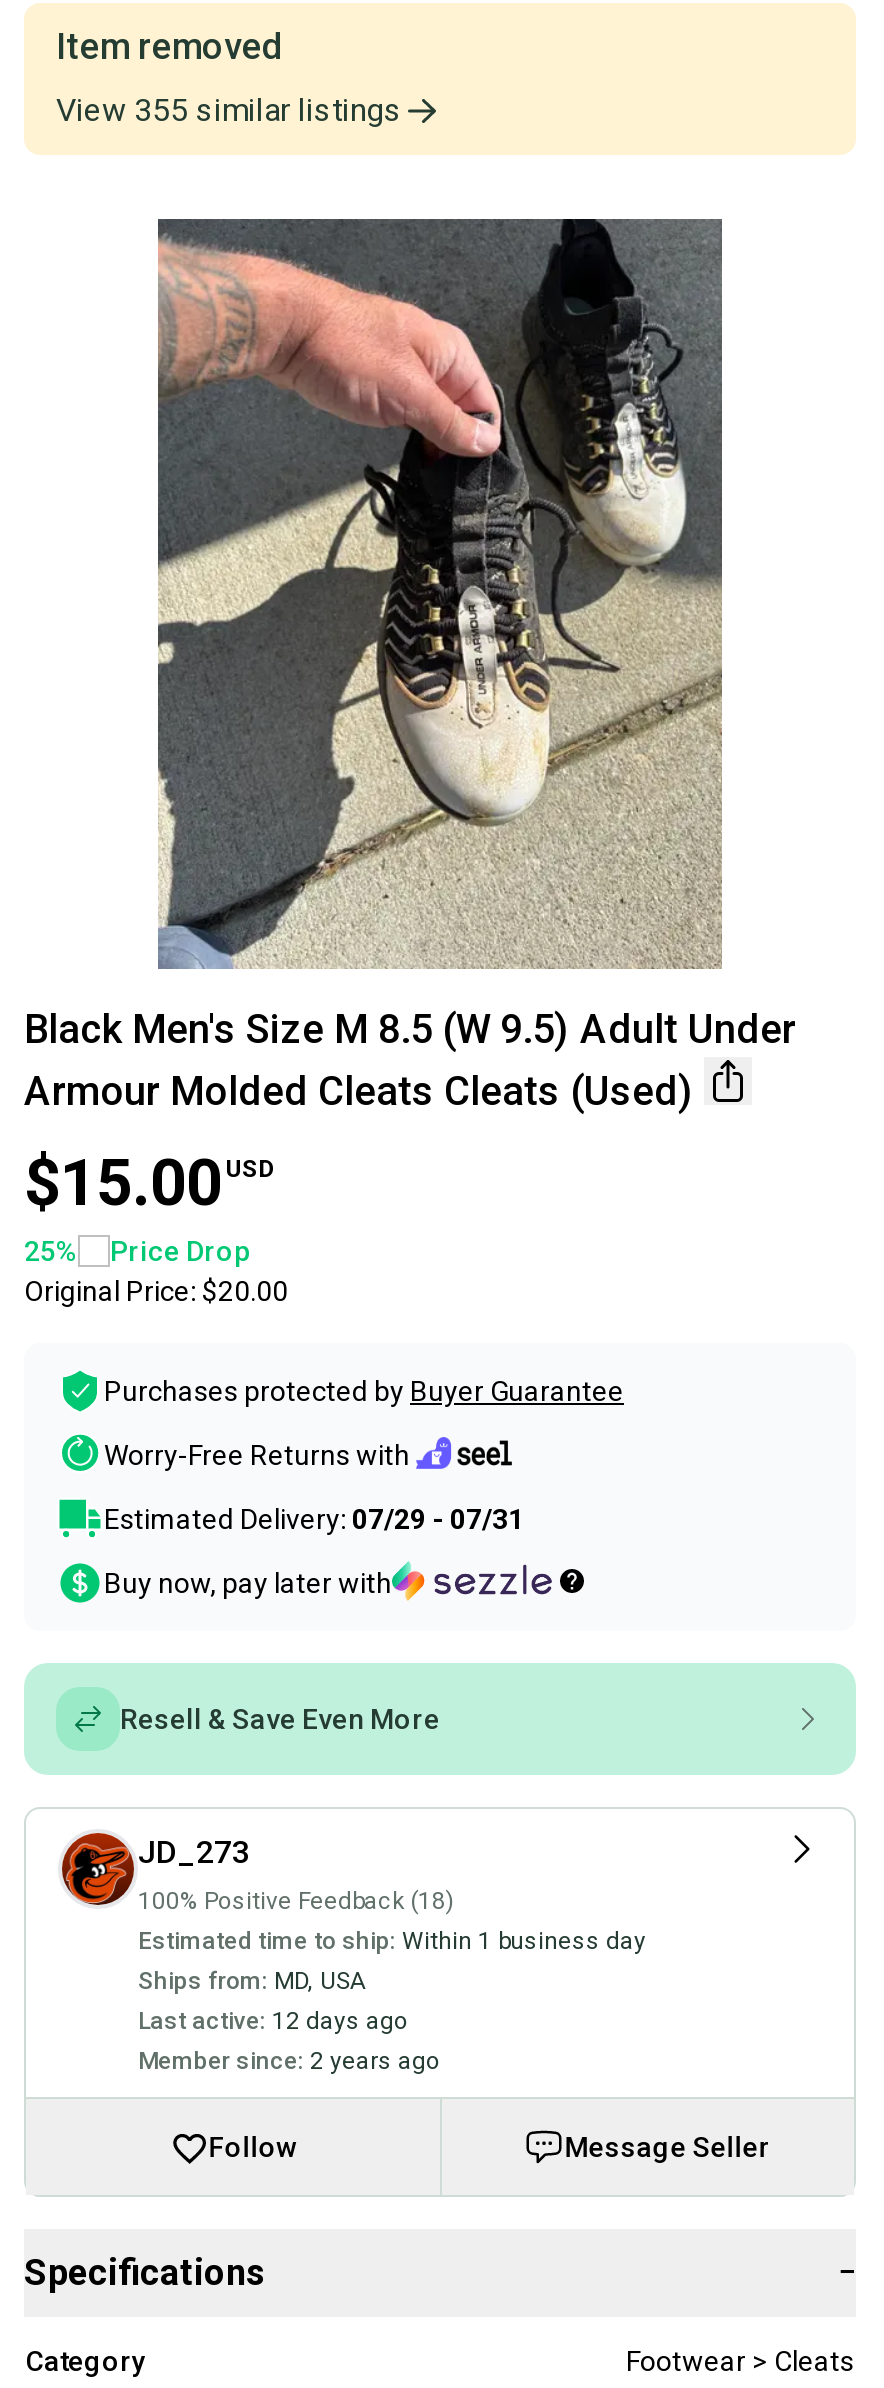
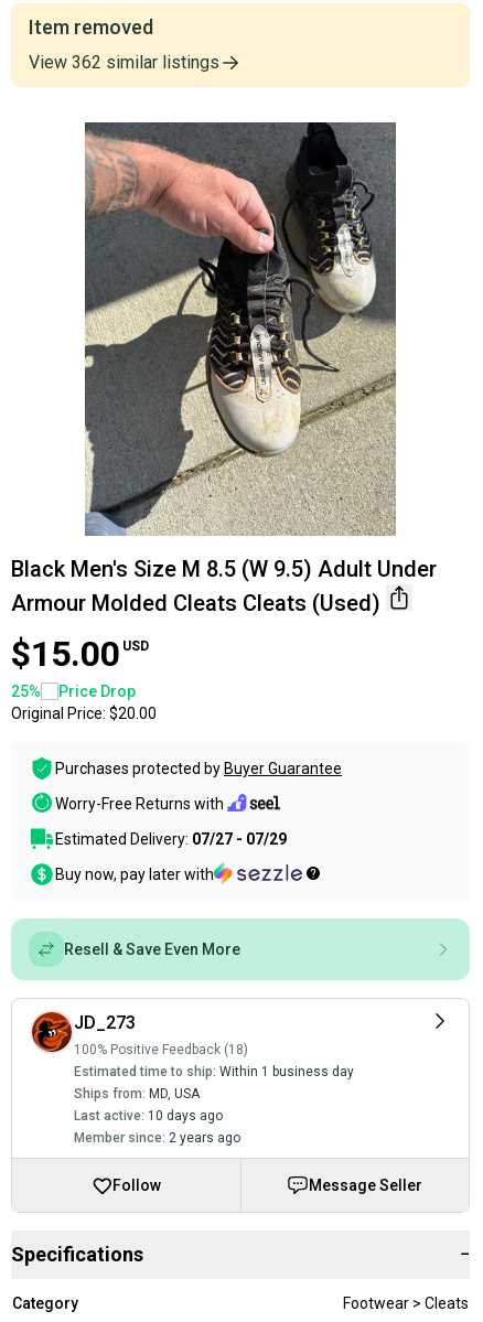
[56,92,402,130] View 355 similar listings -> [29,52,219,73] View 362 similar listings
[104,1504,524,1536] Estimated Delivery: 07/29 - 07/31 -> [55,831,287,848] Estimated Delivery: 07/27 - 07/29
[138,2008,408,2036] Last active: 12 days ago -> [74,1109,223,1124] Last active: 10 days ago

